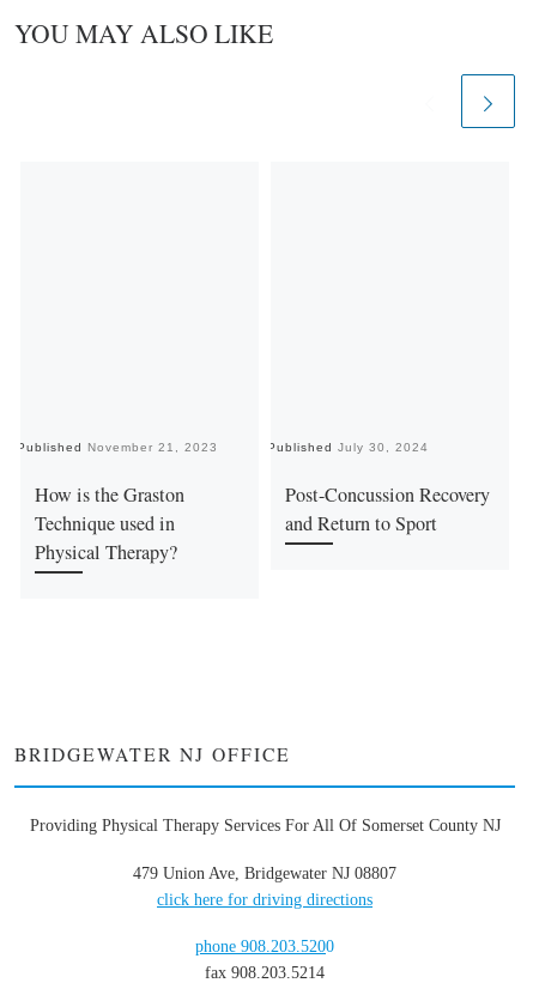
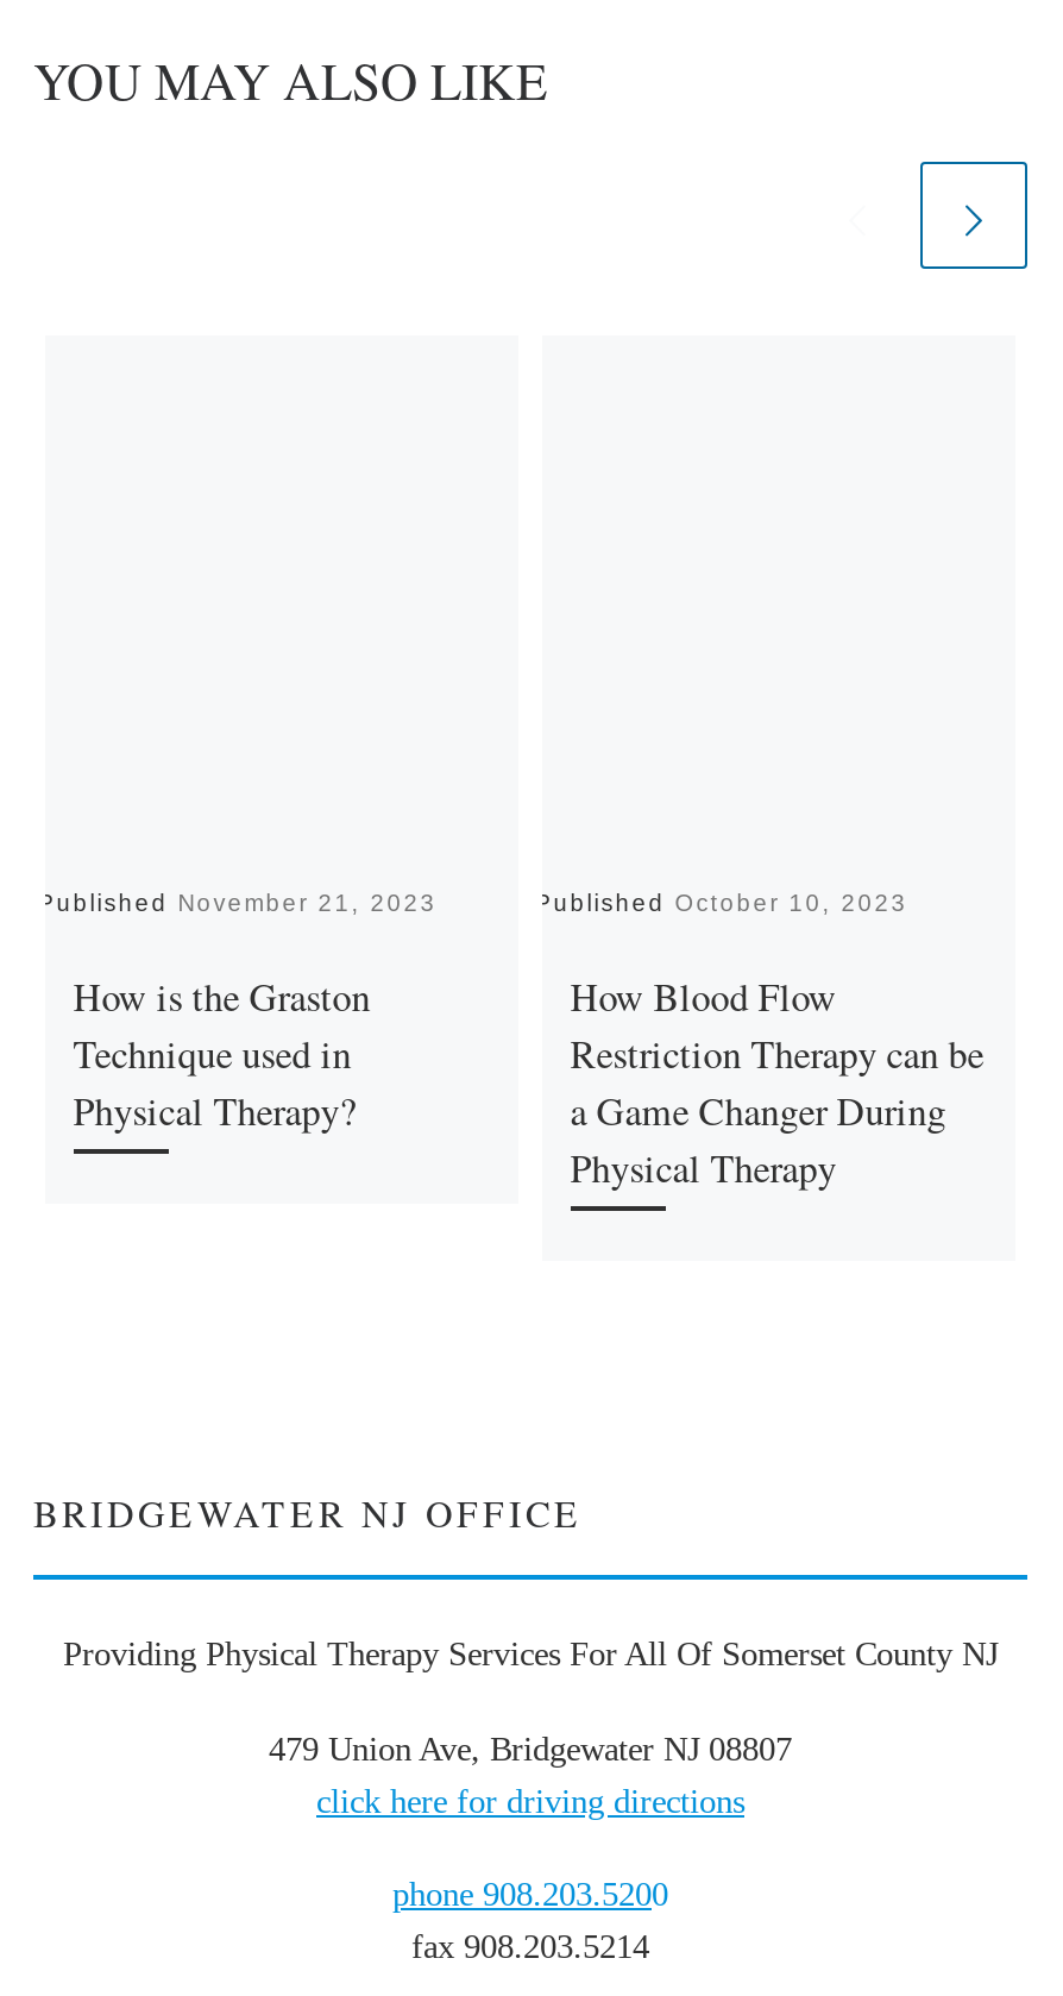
[267,440,428,453] Published July 30, 2024 -> [534,889,908,915] Published October 10, 2023
[285,481,490,536] Post-Concussion Recovery | and Return to Sport -> [570,971,984,1194] How Blood Flow | Restriction Therapy can be | a Game Changer During | Physical Therapy

